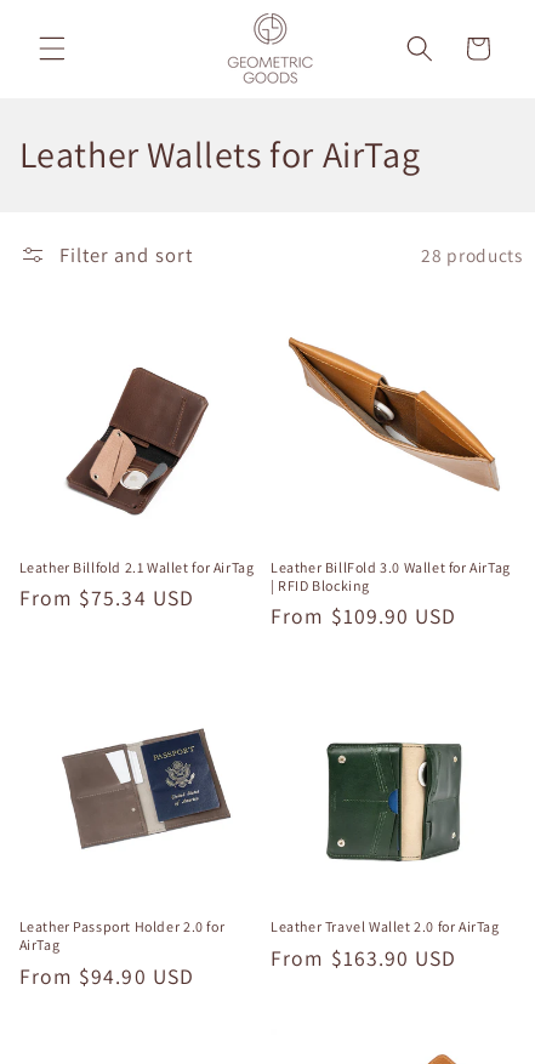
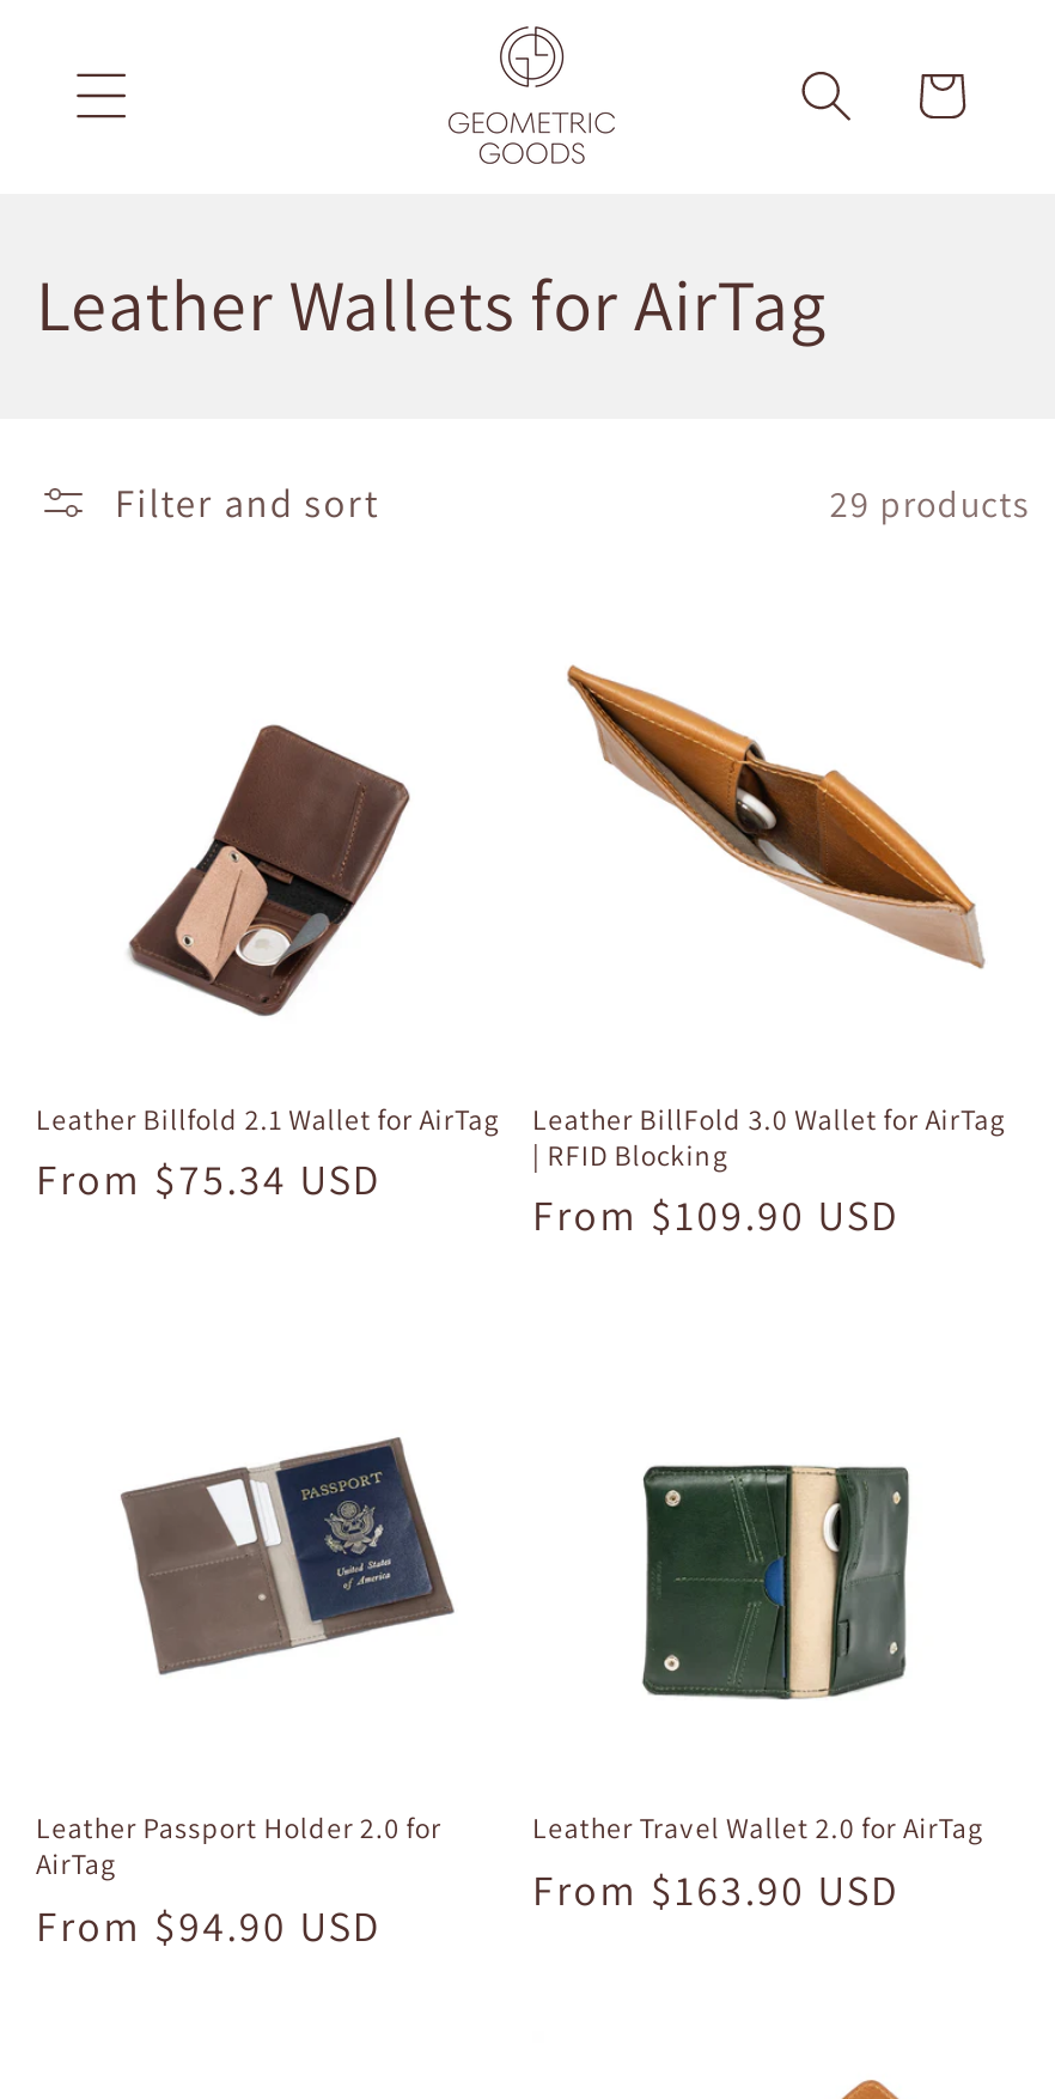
[421,243,522,267] 28 products -> [829,479,1029,527] 29 products

